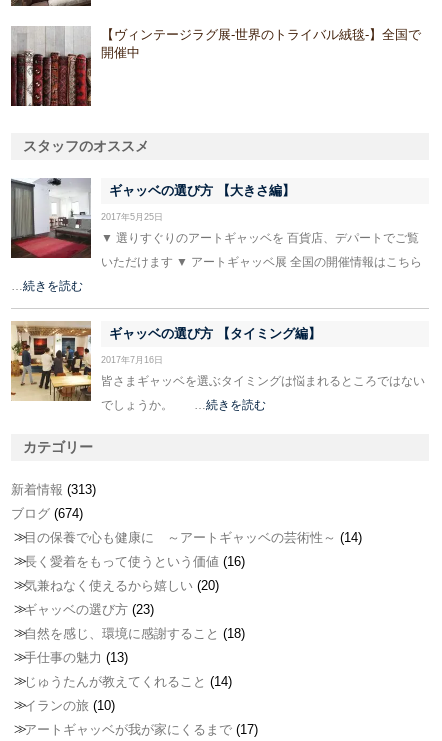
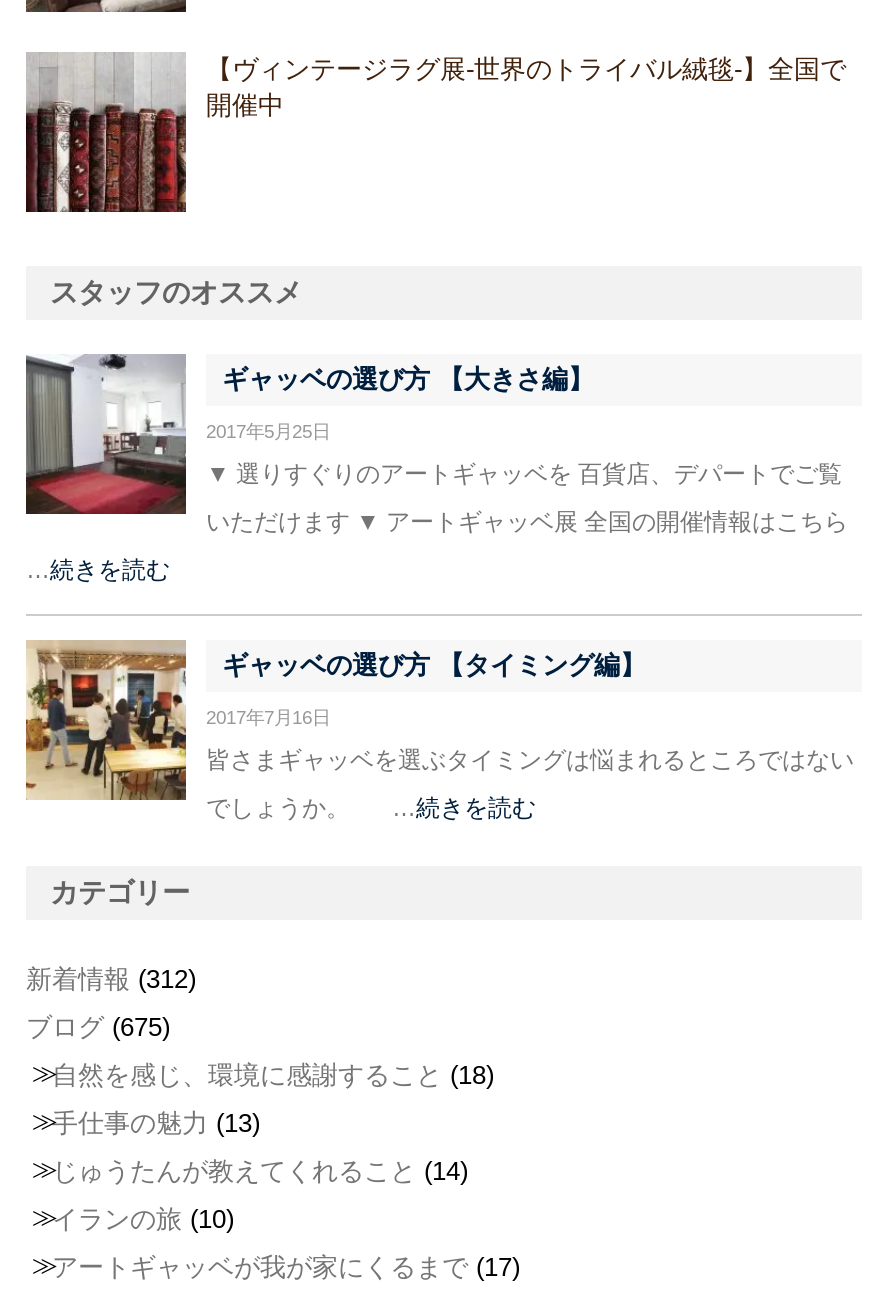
[11,482,362,617] 新着情報(313) | ブログ(674) | 目の保養で心も健康に ～アートギャッベの芸術性～(14) | 長く愛着をもって使うという価値(16) | 気兼ねなく使えるから嬉しい(20) | ギャッベの選び方(23) -> [26,964,196,1042] 新着情報(312) | ブログ(675)

